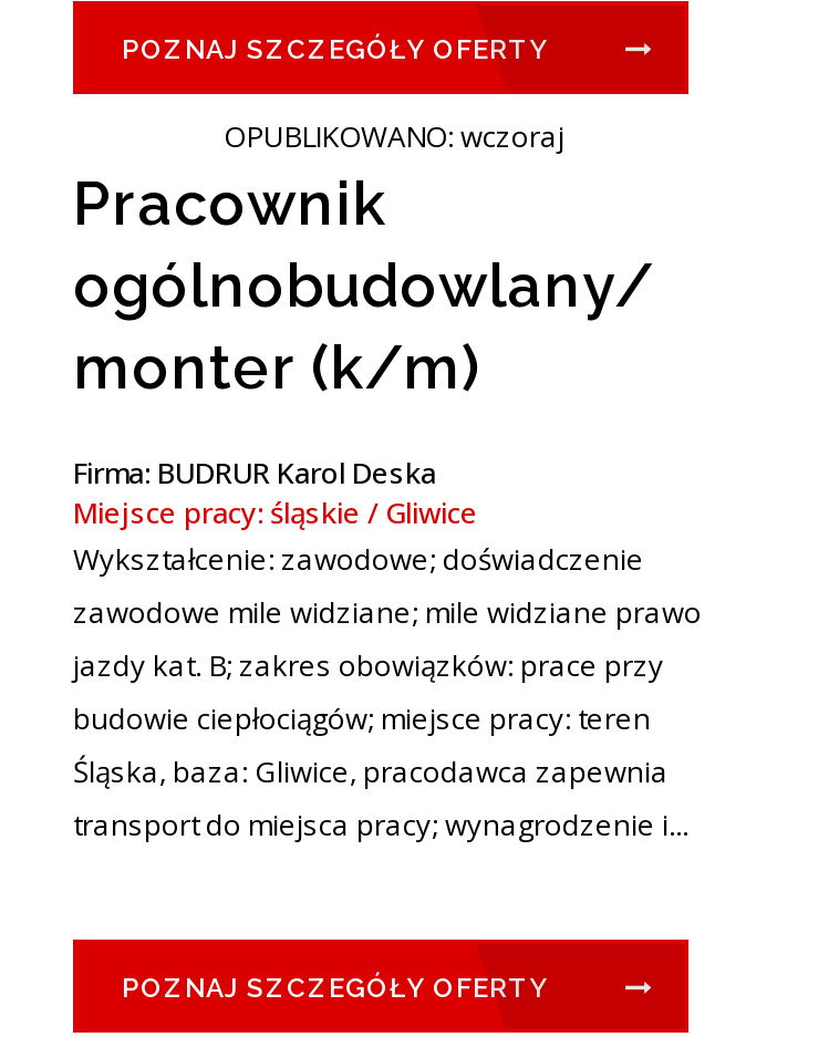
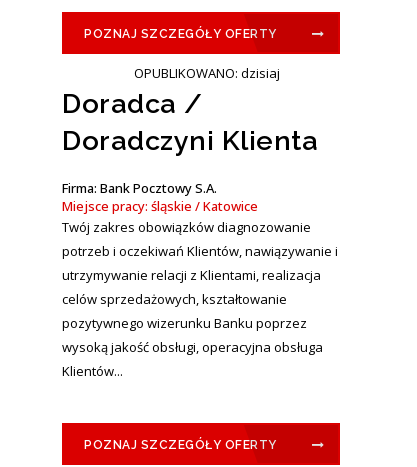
[73,116,655,402] OPUBLIKOWANO: wczoraj | Pracownik | ogólnobudowlany/ | monter (k/m) -> [62,64,318,156] OPUBLIKOWANO: dzisiaj | Doradca / | Doradczyni Klienta
[73,453,702,844] Firma: BUDRUR Karol Deska | Miejsce pracy: śląskie / Gliwice | Wykształcenie: zawodowe; doświadczenie | zawodowe mile widziane; mile widziane prawo | jazdy kat. B; zakres obowiązków: prace przy | budowie ciepłociągów; miejsce pracy: teren | Śląska, baza: Gliwice, pracodawca zapewnia | transport do miejsca pracy; wynagrodzenie i... -> [62,179,338,380] Firma: Bank Pocztowy S.A. | Miejsce pracy: śląskie / Katowice | Twój zakres obowiązków diagnozowanie | potrzeb i oczekiwań Klientów, nawiązywanie i | utrzymywanie relacji z Klientami, realizacja | celów sprzedażowych, kształtowanie | pozytywnego wizerunku Banku poprzez | wysoką jakość obsługi, operacyjna obsługa | Klientów...

